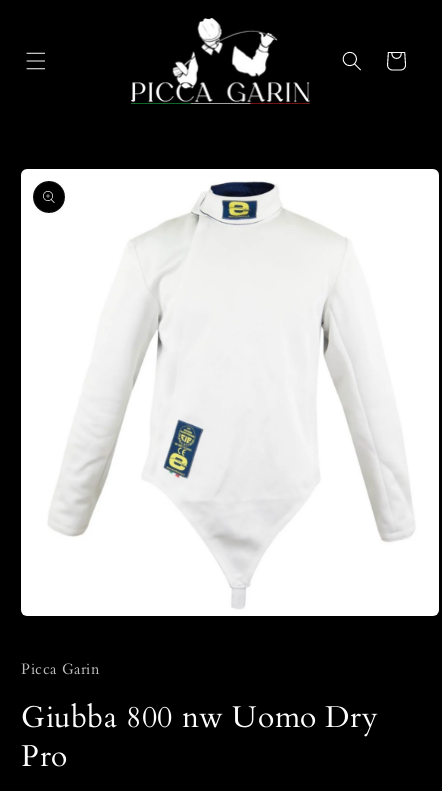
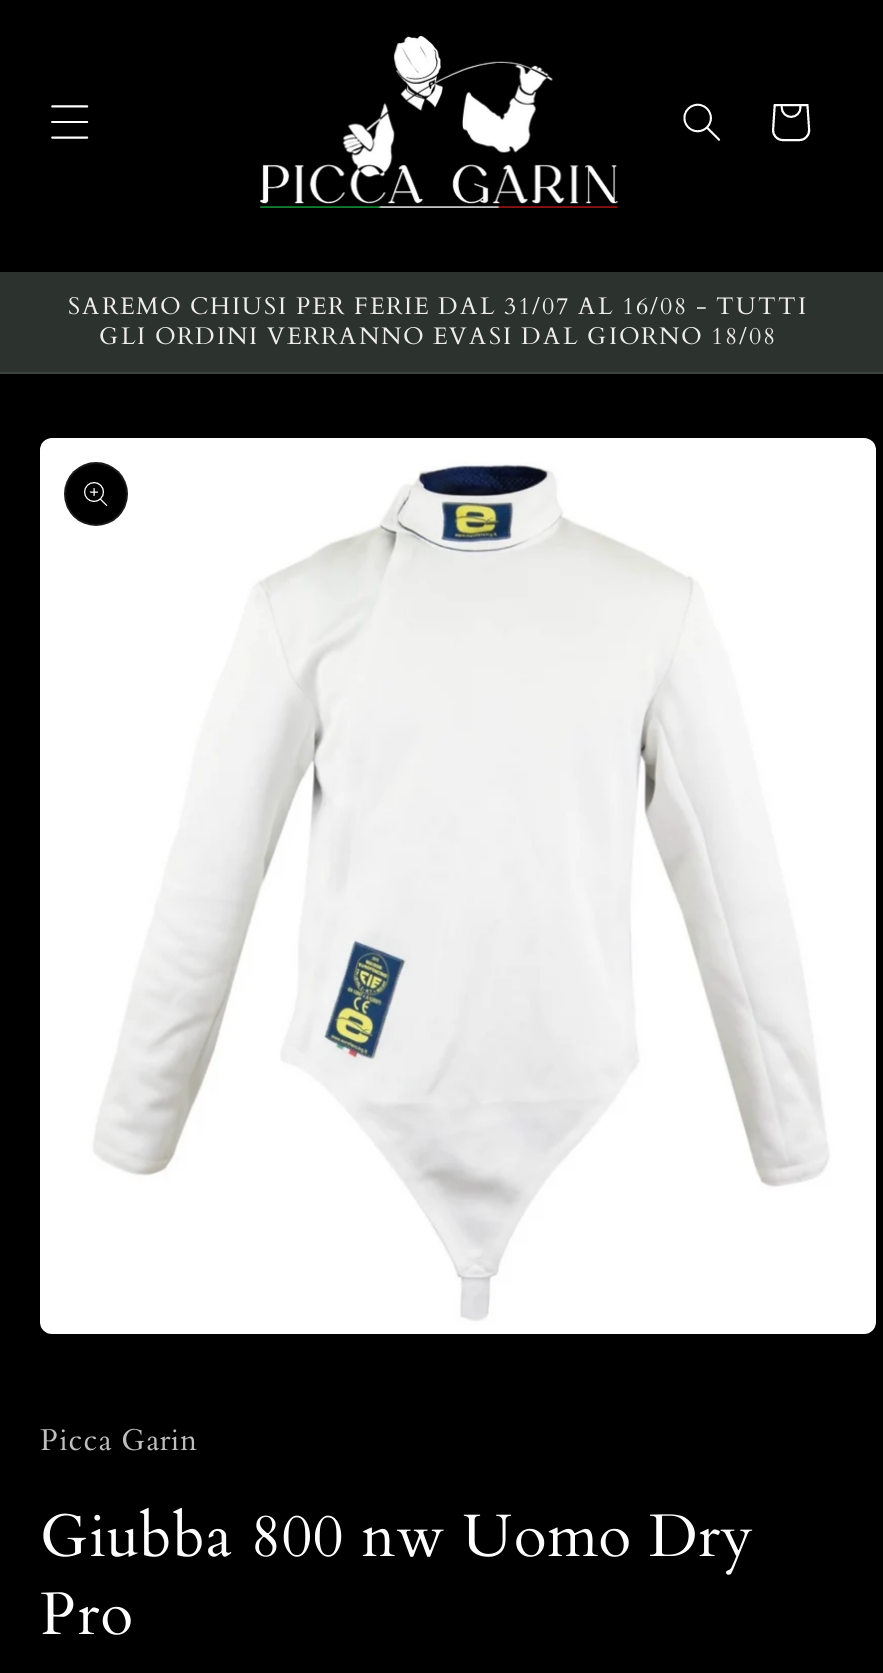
none -> [68,290,808,352] SAREMO CHIUSI PER FERIE DAL 31/07 AL 16/08 - TUTTI | GLI ORDINI VERRANNO EVASI DAL GIORNO 18/08

